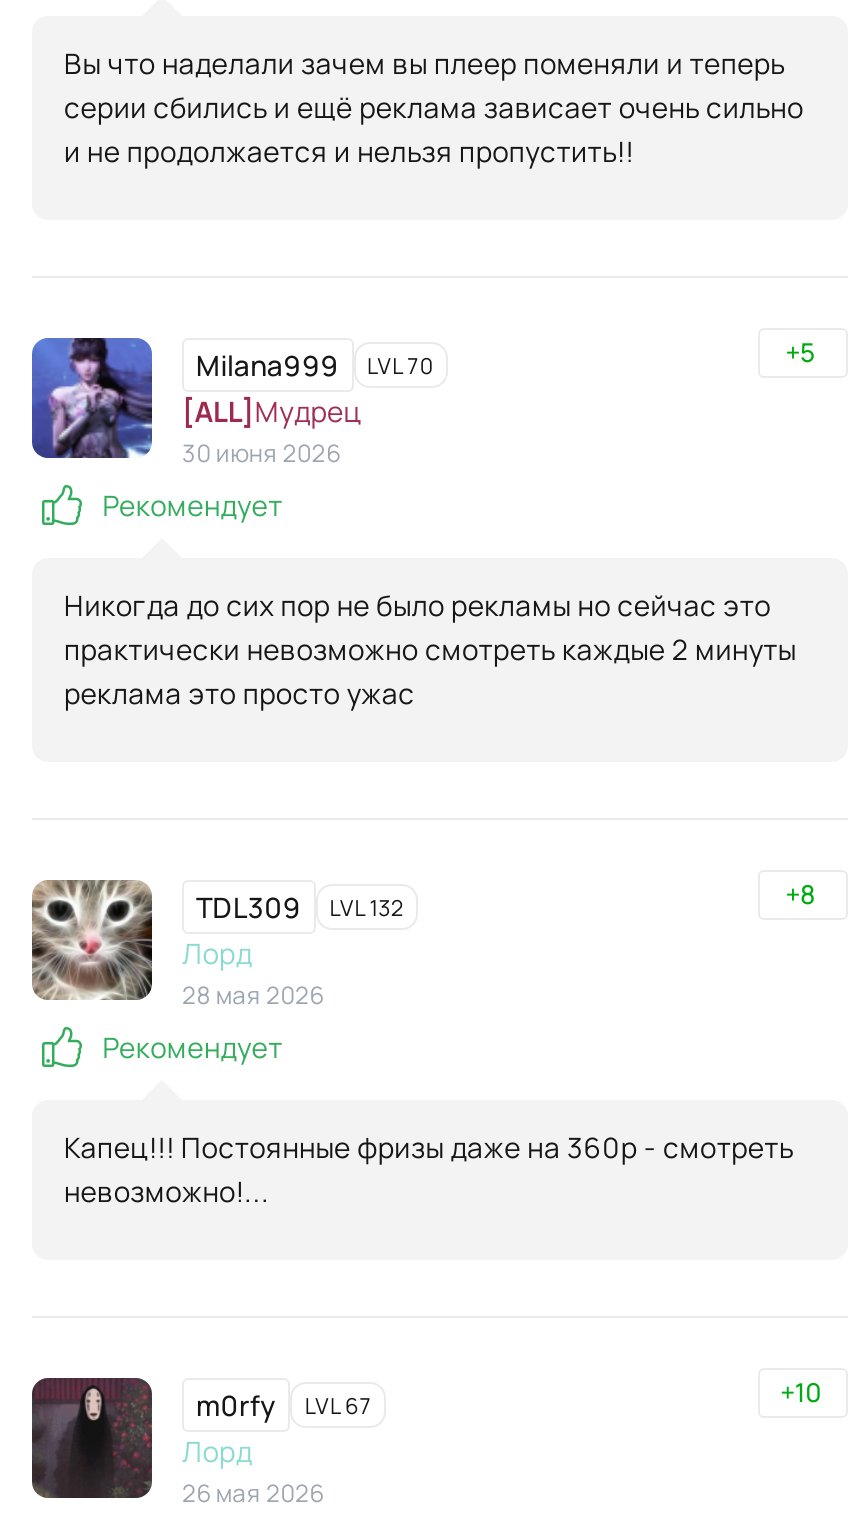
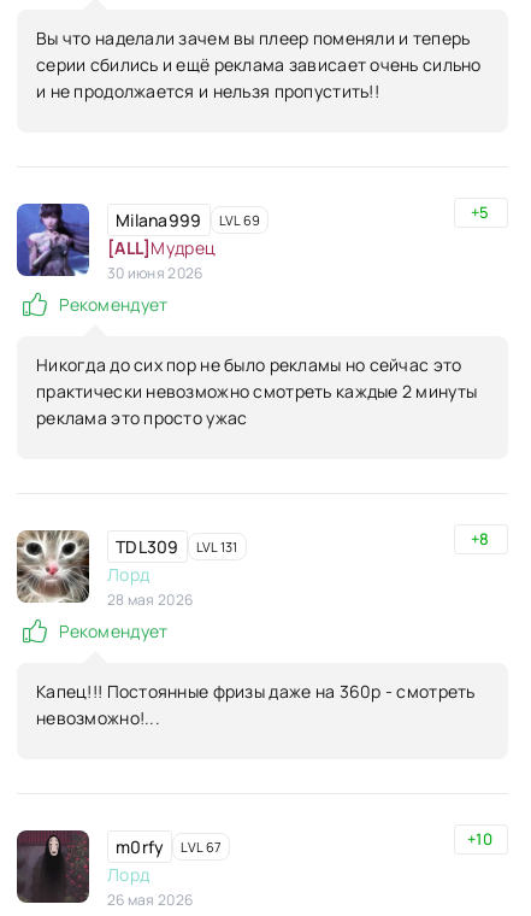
[196,346,434,384] Milana999 LVL 70 -> [116,209,260,232] Milana999 LVL 69
[196,888,403,926] TDL309 LVL 132 -> [116,535,238,558] TDL309 LVL 131

